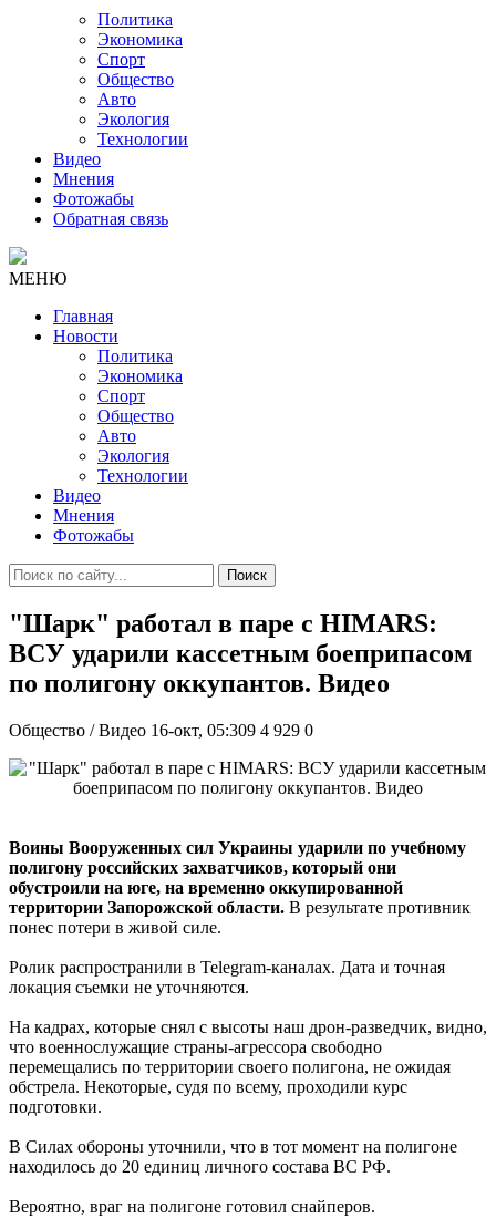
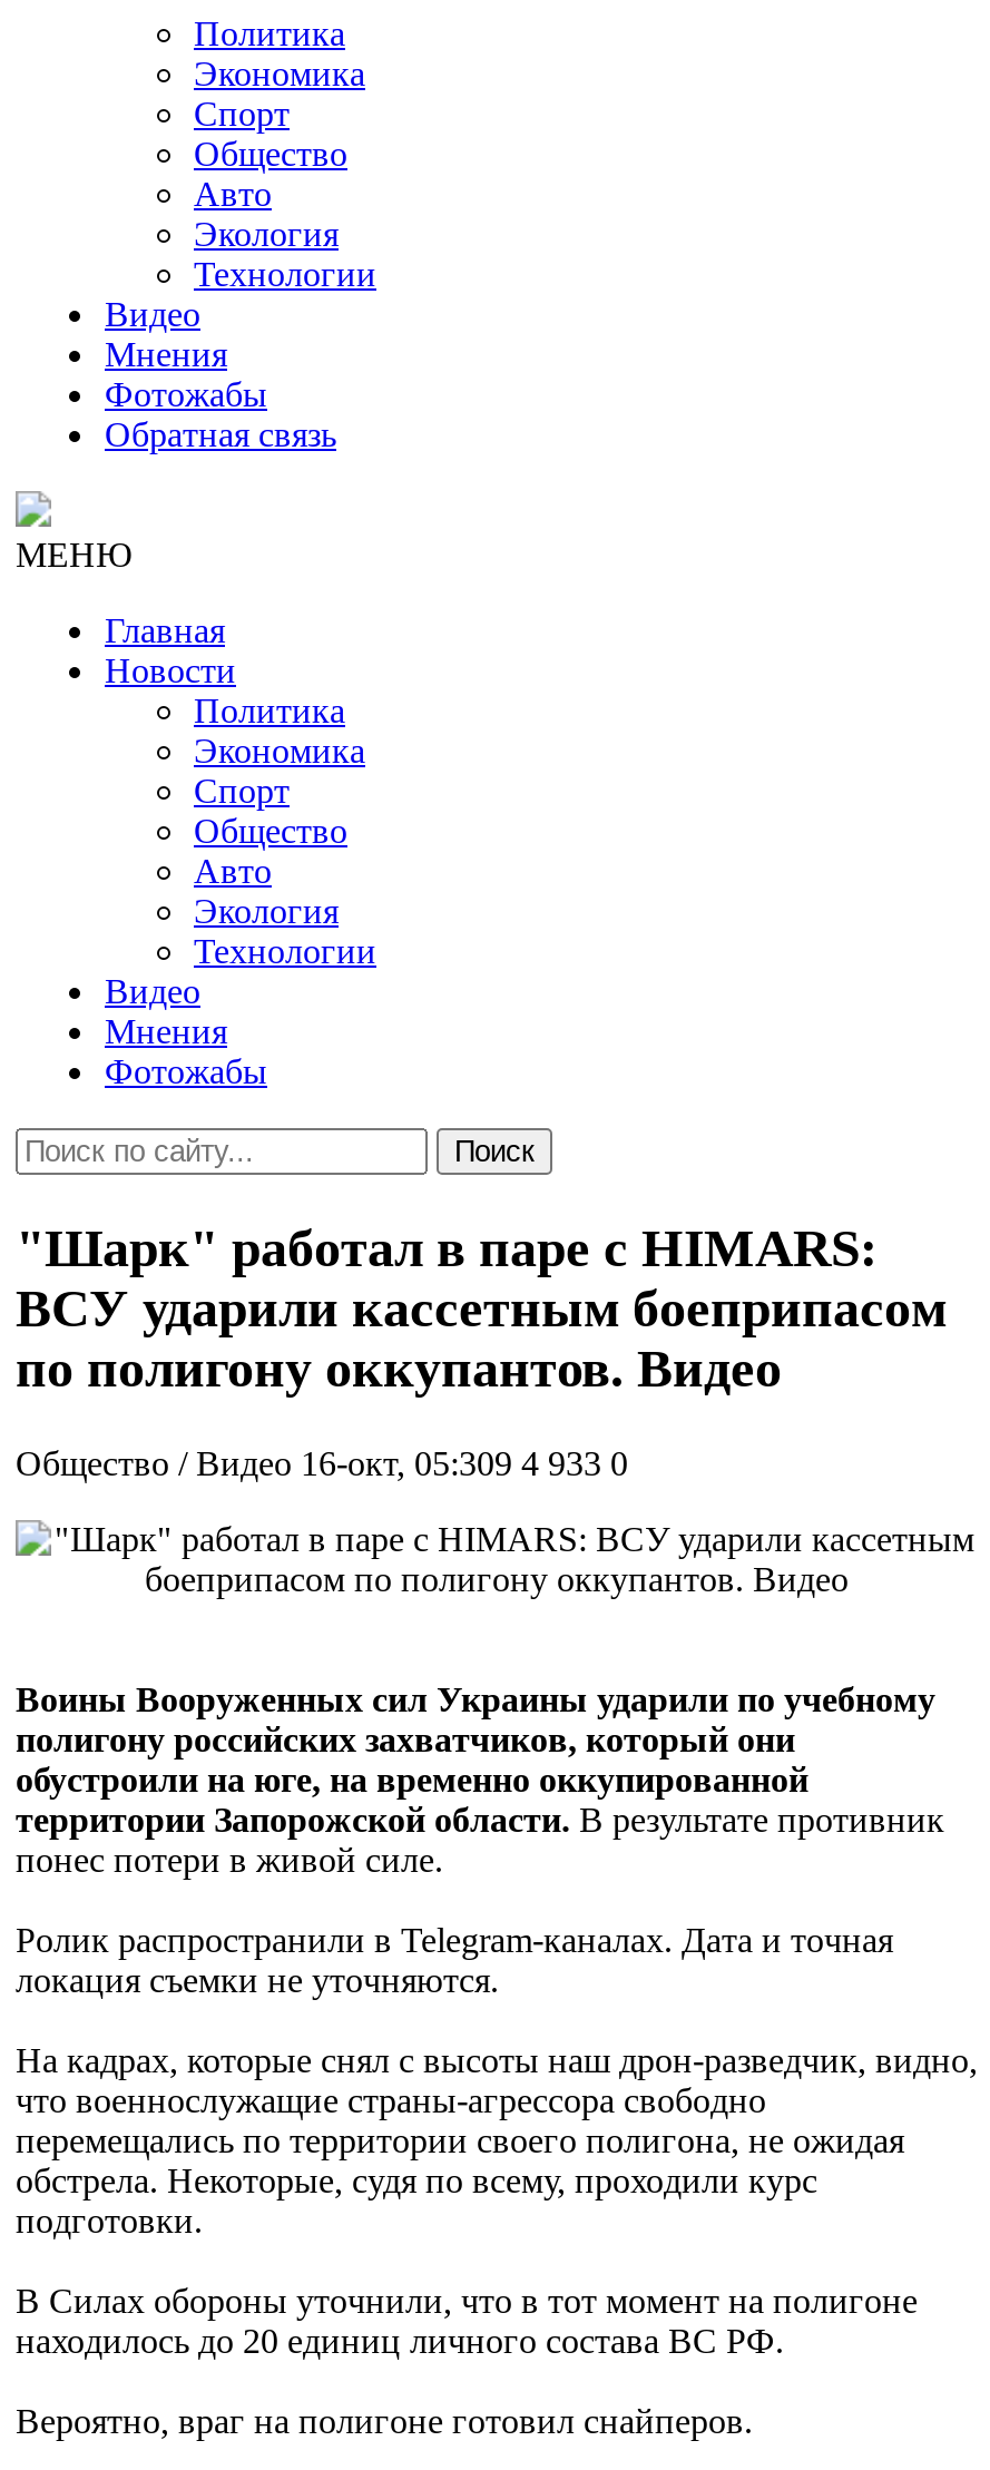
[9,721,313,739] Общество / Видео 16-окт, 05:309 4 929 0 -> [16,1444,628,1482] Общество / Видео 16-окт, 05:309 4 933 0

